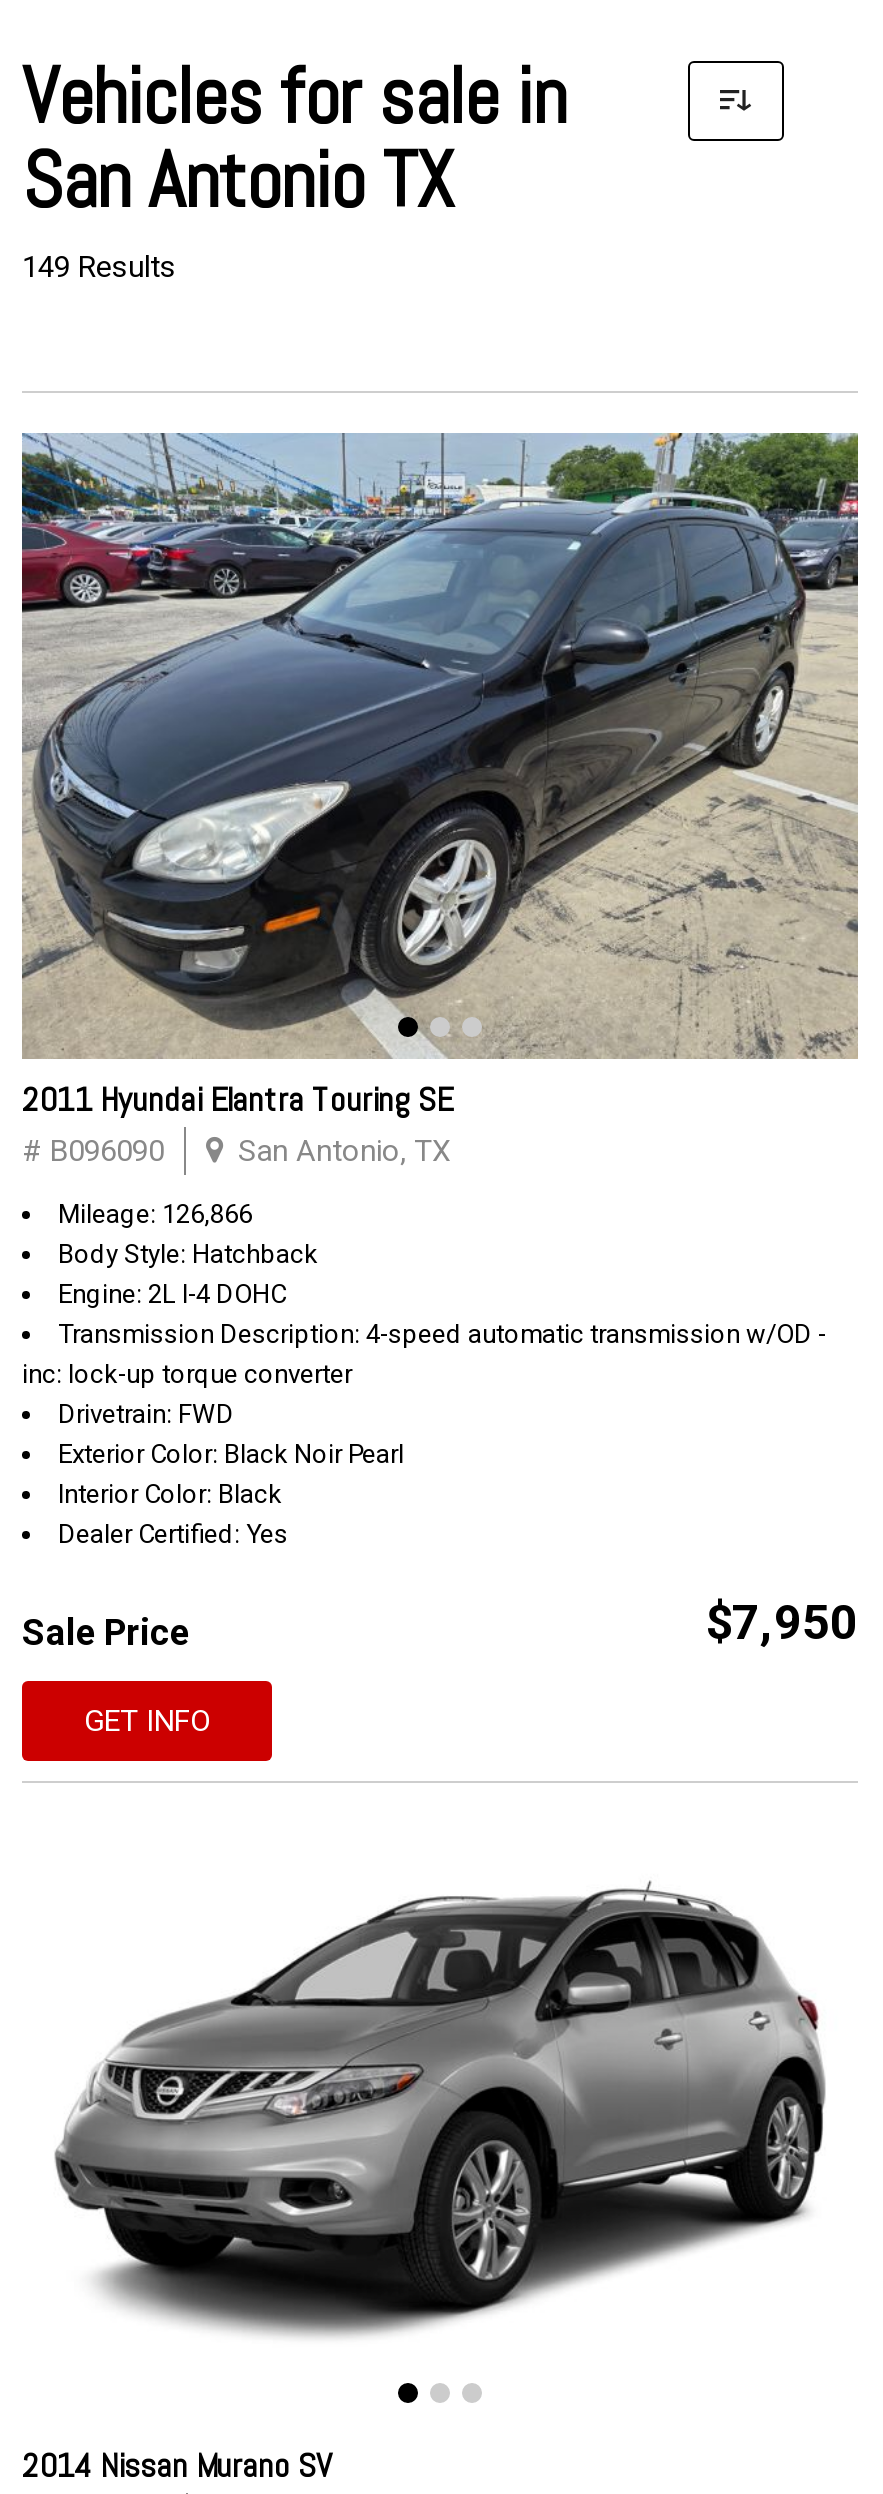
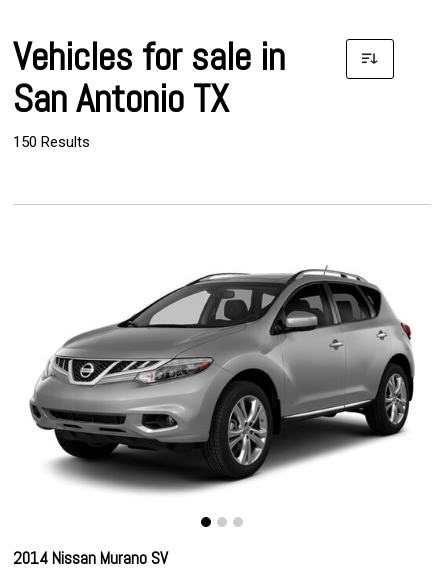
[22,249,176,285] 149 Results -> [13,133,90,151] 150 Results
[20,431,860,1738] [image] | 2011 Hyundai Elantra Touring SE | # B096090 | San Antonio, TX | Mileage: 126,866 | Body Style: Hatchback | Engine: 2L I-4 DOHC | Transmission Description: 4-speed automatic transmission w/OD - | inc: lock-up torque converter | Drivetrain: FWD | Exterior Color: Black Noir Pearl | Interior Color: Black | Dealer Certified: Yes | Sale Price | $7,950 | GET INFO -> none

